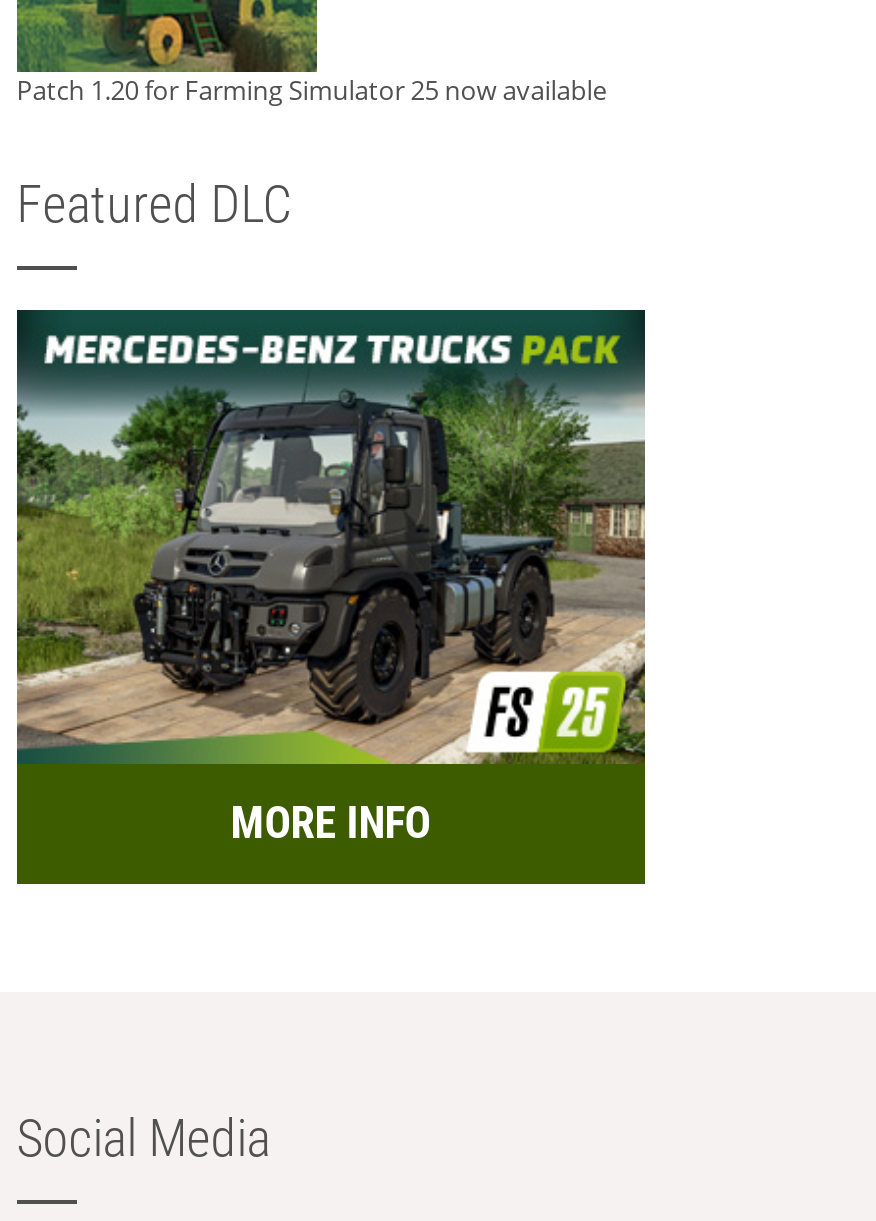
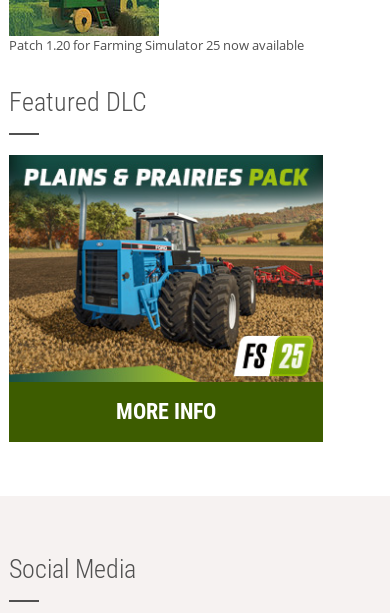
[15,334,647,766] [image] -> [8,168,324,382] [image]

